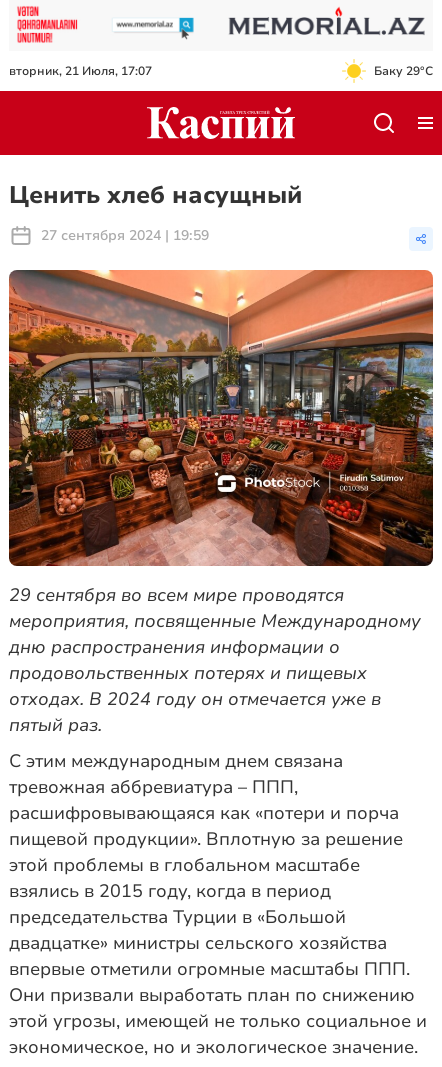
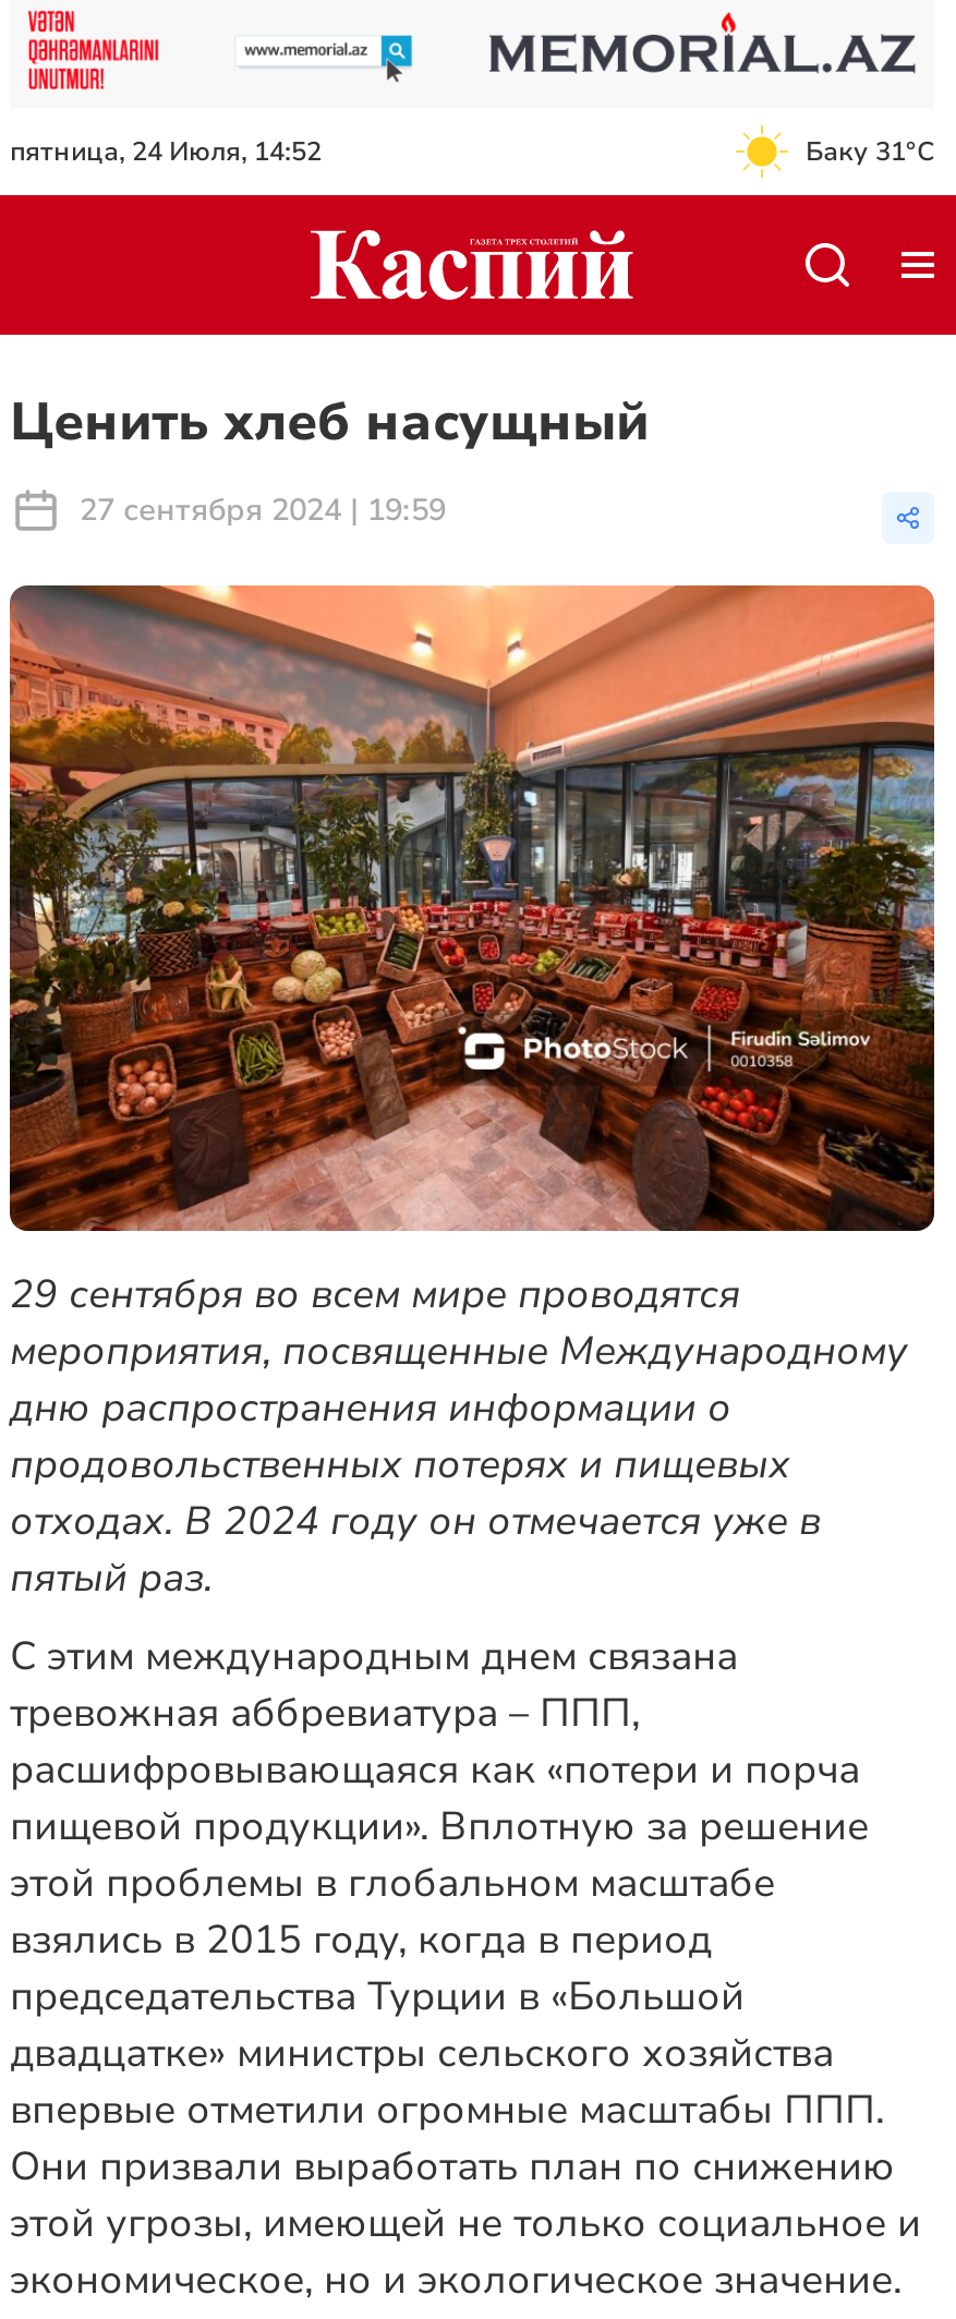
[9,63,152,79] вторник, 21 Июля, 17:07 -> [10,134,322,169] пятница, 24 Июля, 14:52
[374,63,433,79] Баку 29°C -> [806,134,934,169] Баку 31°C

